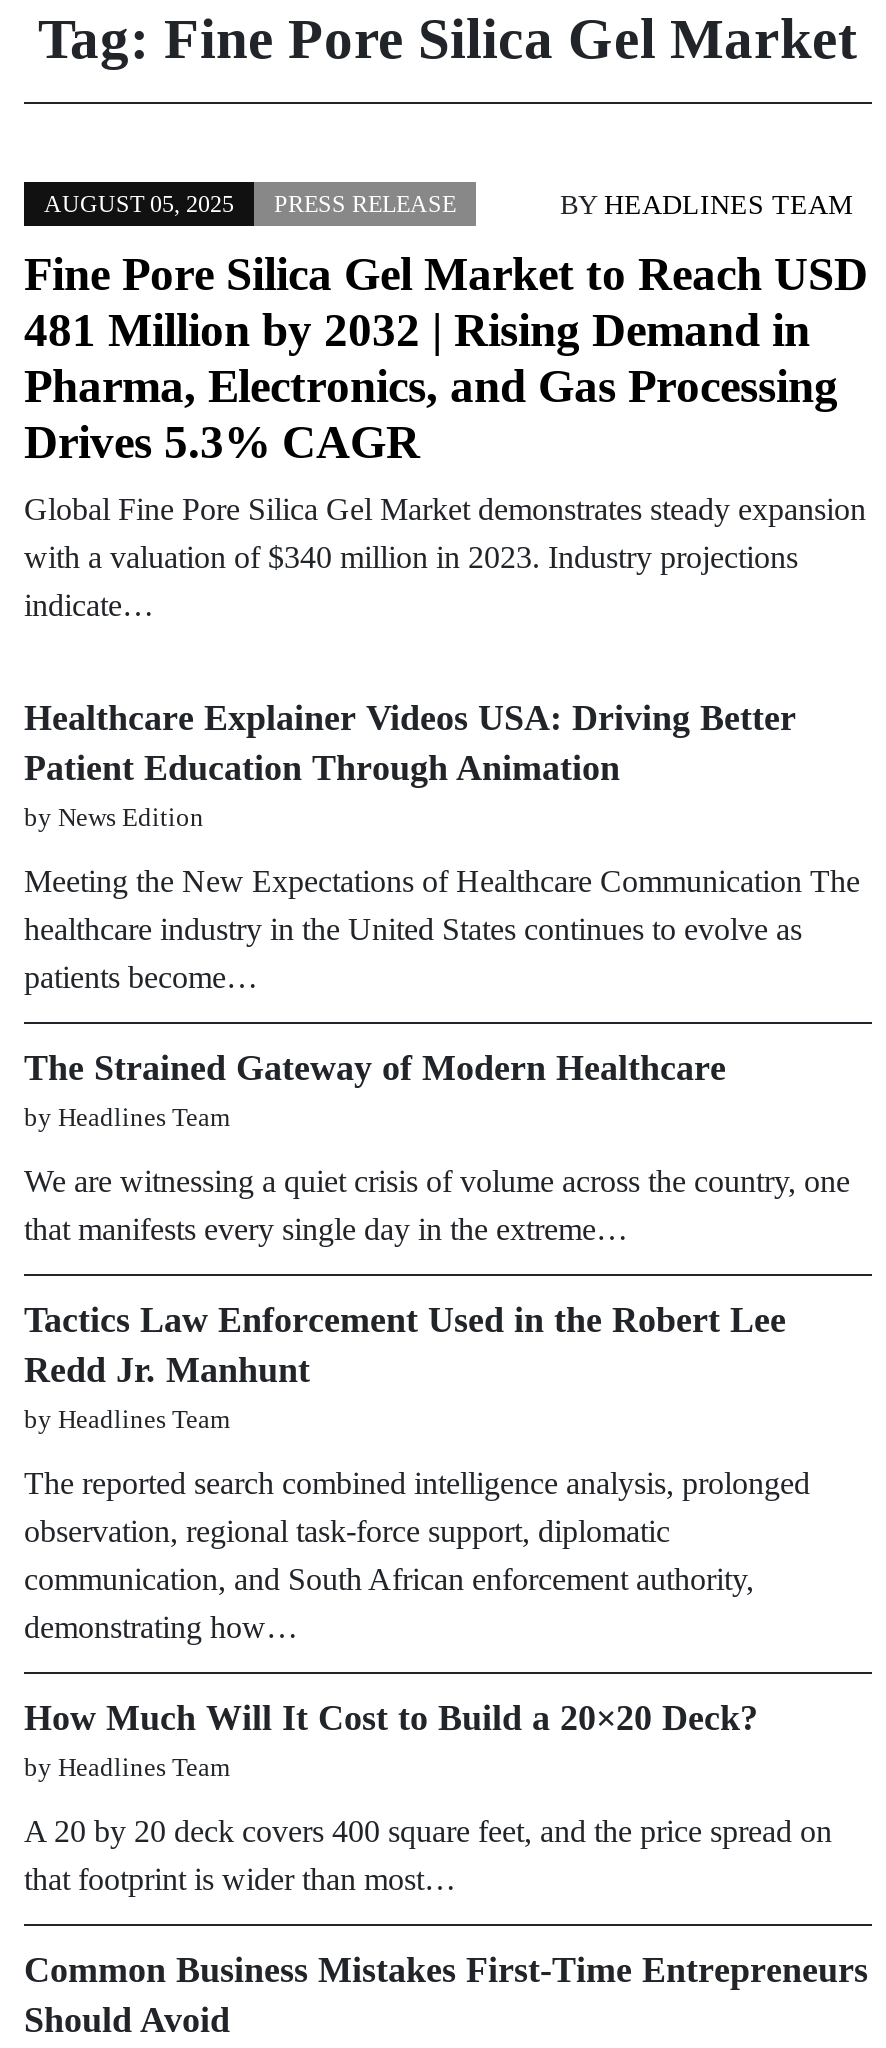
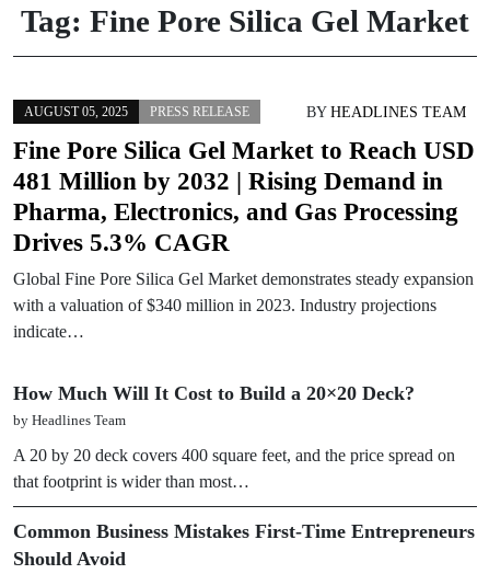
[24,698,860,1644] Healthcare Explainer Videos USA: Driving Better | Patient Education Through Animation | by News Edition | Meeting the New Expectations of Healthcare Communication The | healthcare industry in the United States continues to evolve as | patients become… | The Strained Gateway of Modern Healthcare | by Headlines Team | We are witnessing a quiet crisis of volume across the country, one | that manifests every single day in the extreme… | Tactics Law Enforcement Used in the Robert Lee | Redd Jr. Manhunt | by Headlines Team | The reported search combined intelligence analysis, prolonged | observation, regional task-force support, diplomatic | communication, and South African enforcement authority, | demonstrating how… -> none

